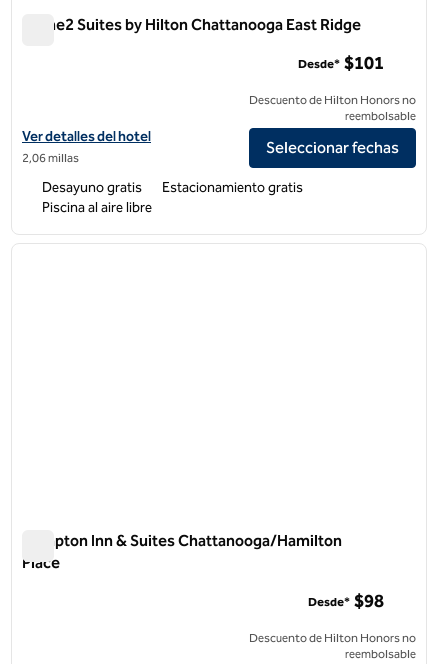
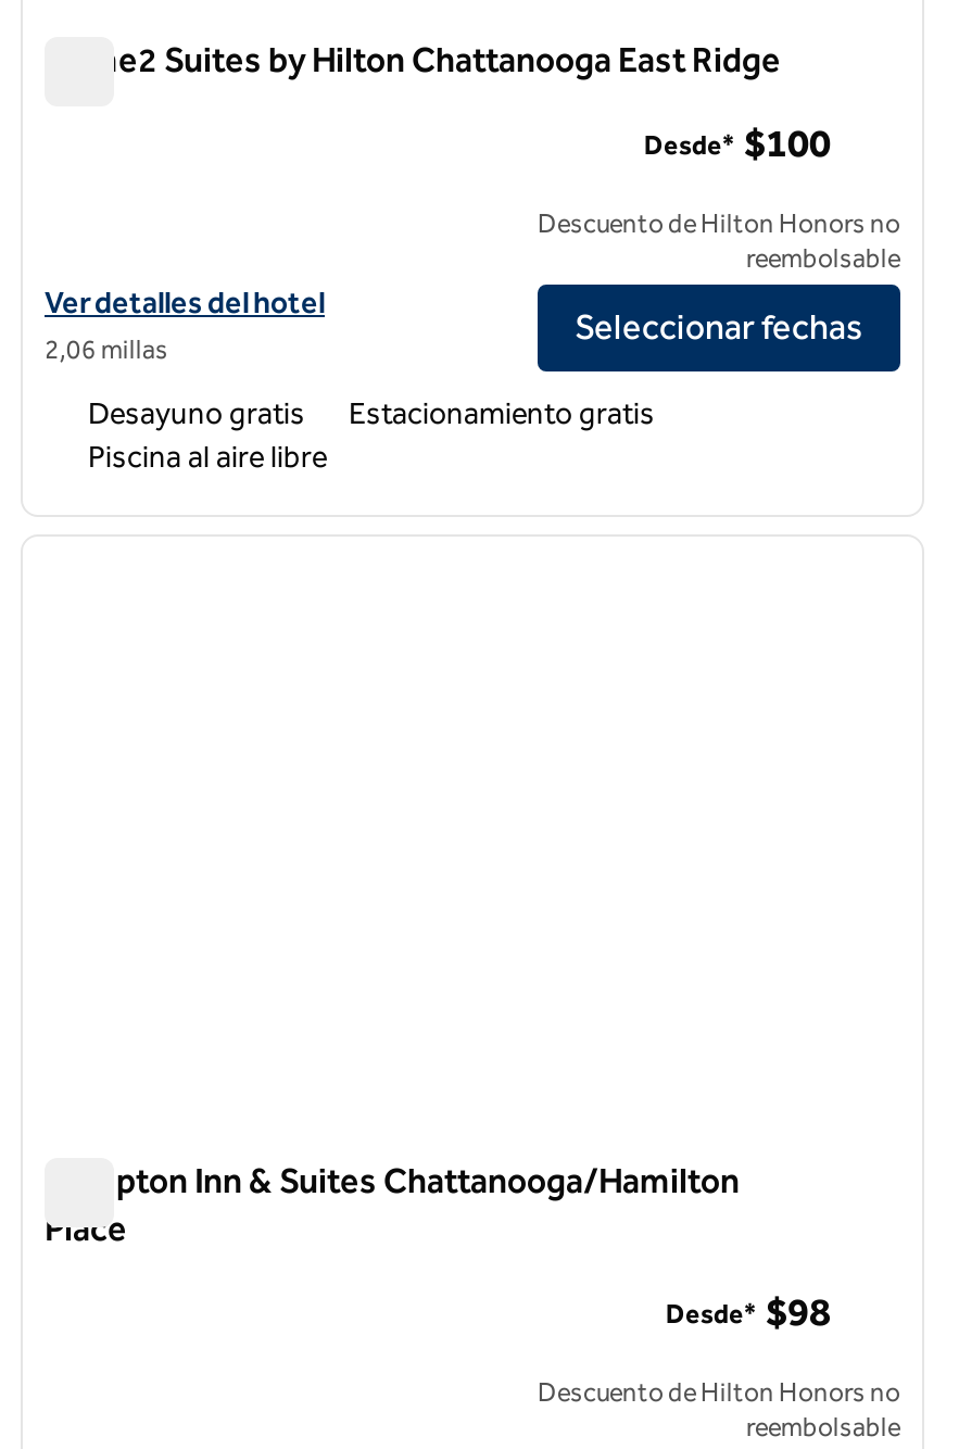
[298,52,384,74] Desde* $101 -> [644,121,831,168] Desde* $100

